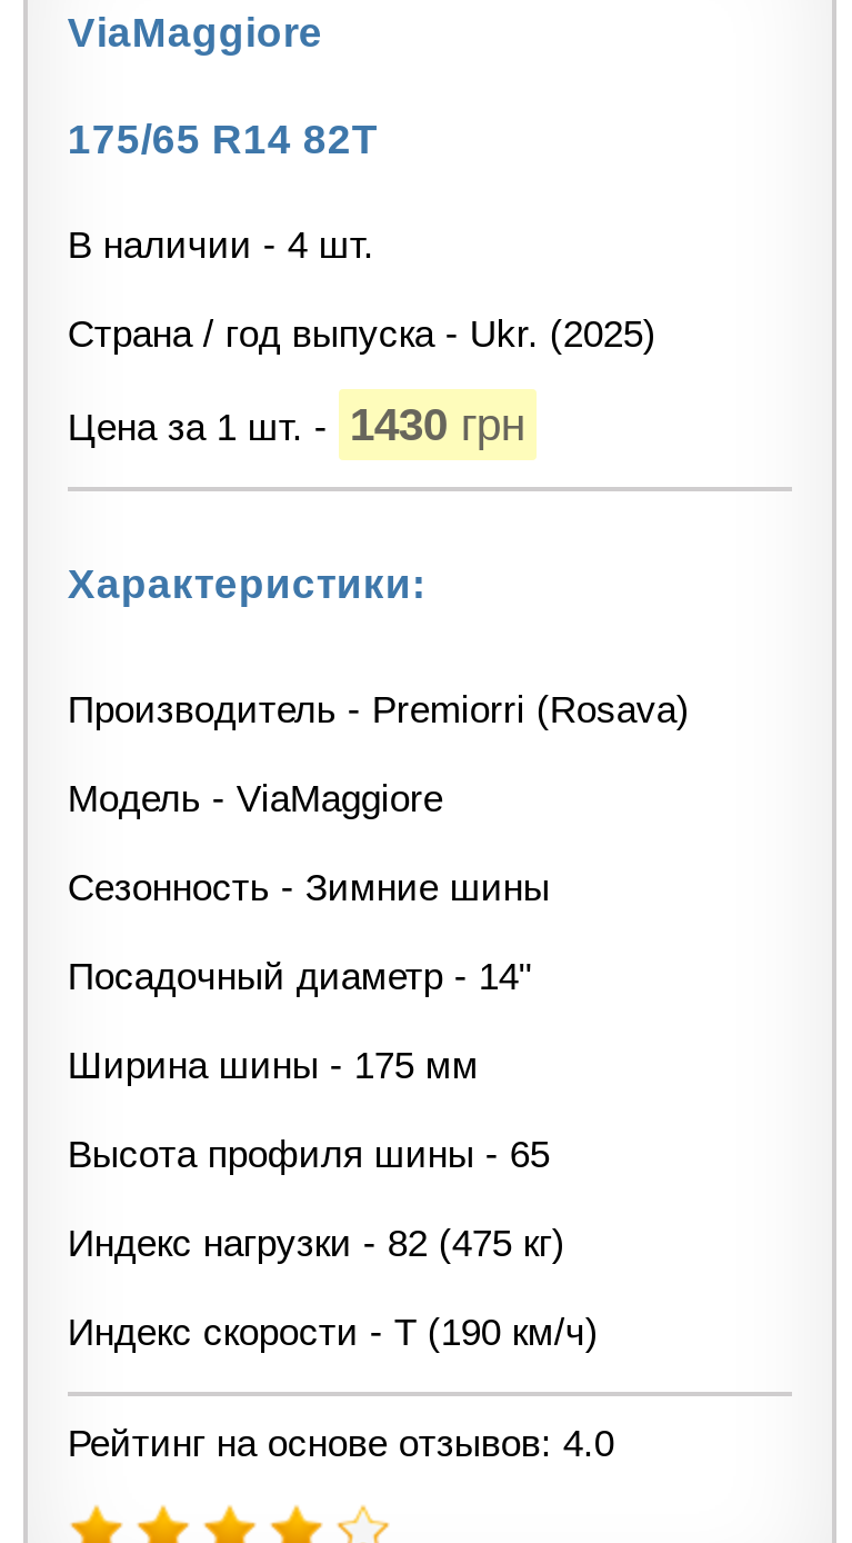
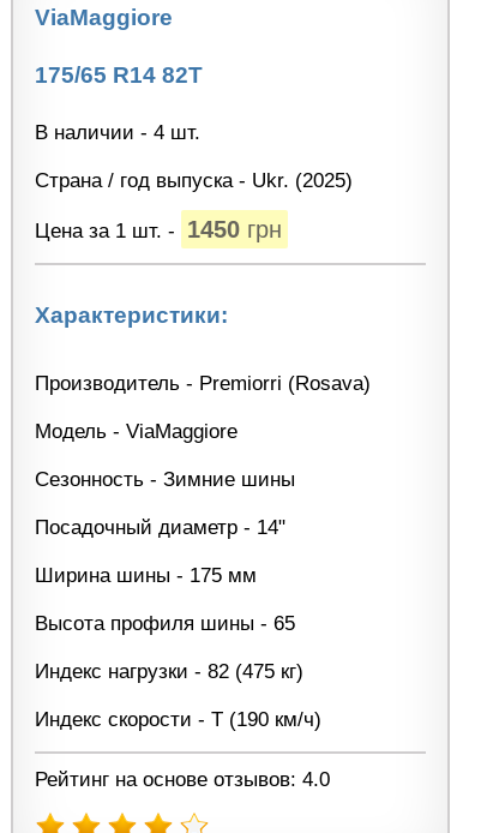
[68,400,525,448] Цена за 1 шт. - 1430 грн -> [35,216,282,242] Цена за 1 шт. - 1450 грн

